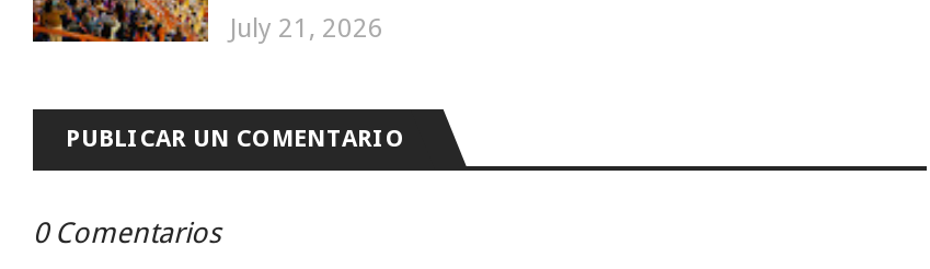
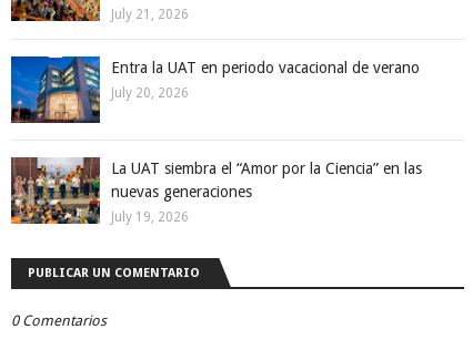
none -> [10,55,420,124] [image] | Entra la UAT en periodo vacacional de verano | July 20, 2026
none -> [10,156,422,225] [image] | La UAT siembra el “Amor por la Ciencia” en las | nuevas generaciones | July 19, 2026

